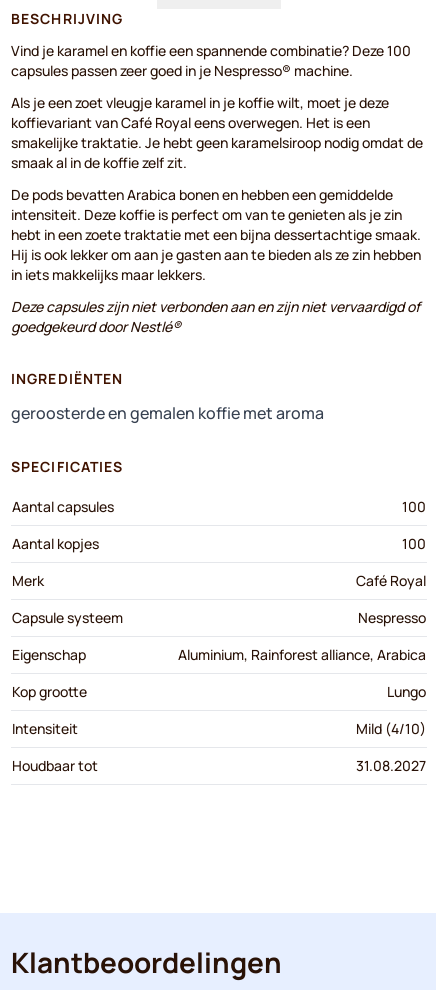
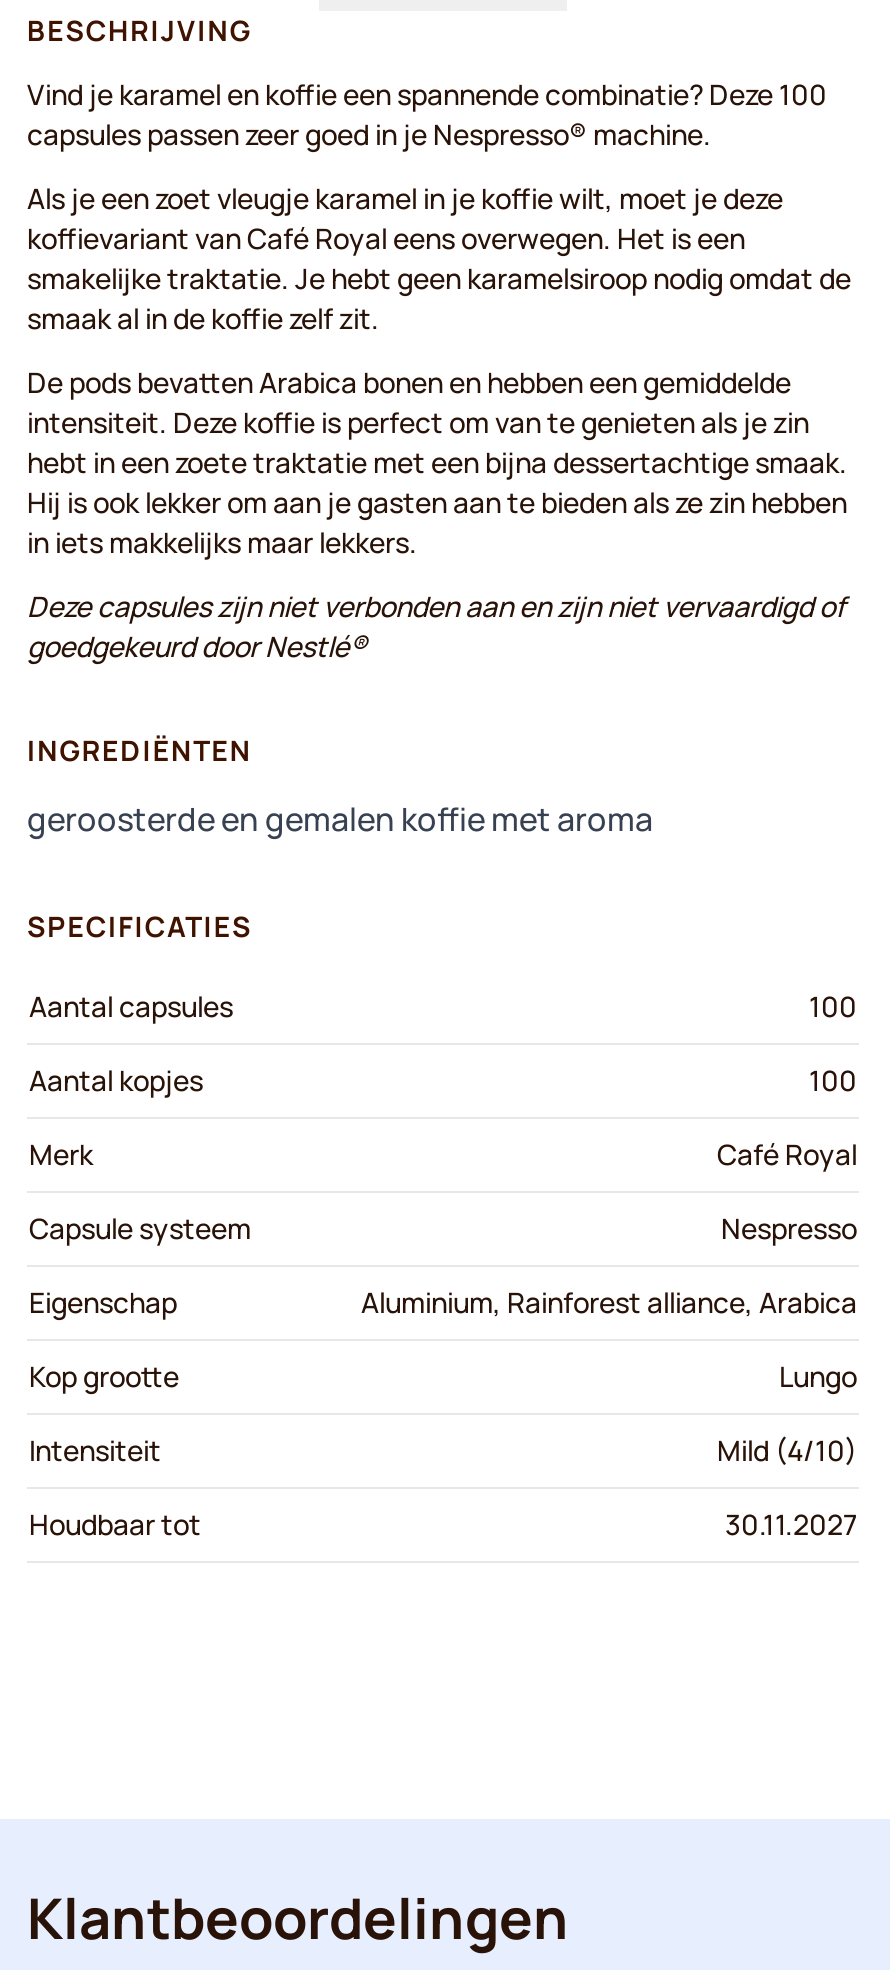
[356,756,426,775] 31.08.2027 -> [725,1506,857,1544] 30.11.2027

